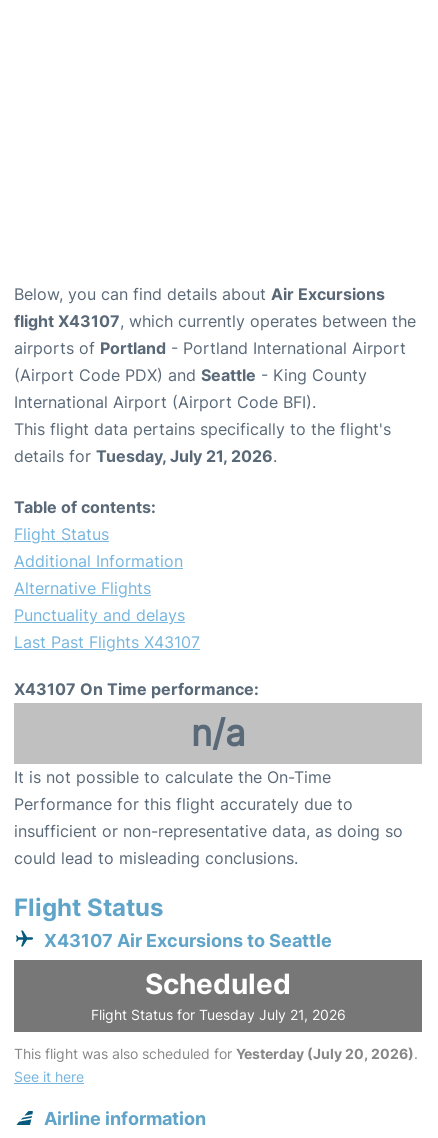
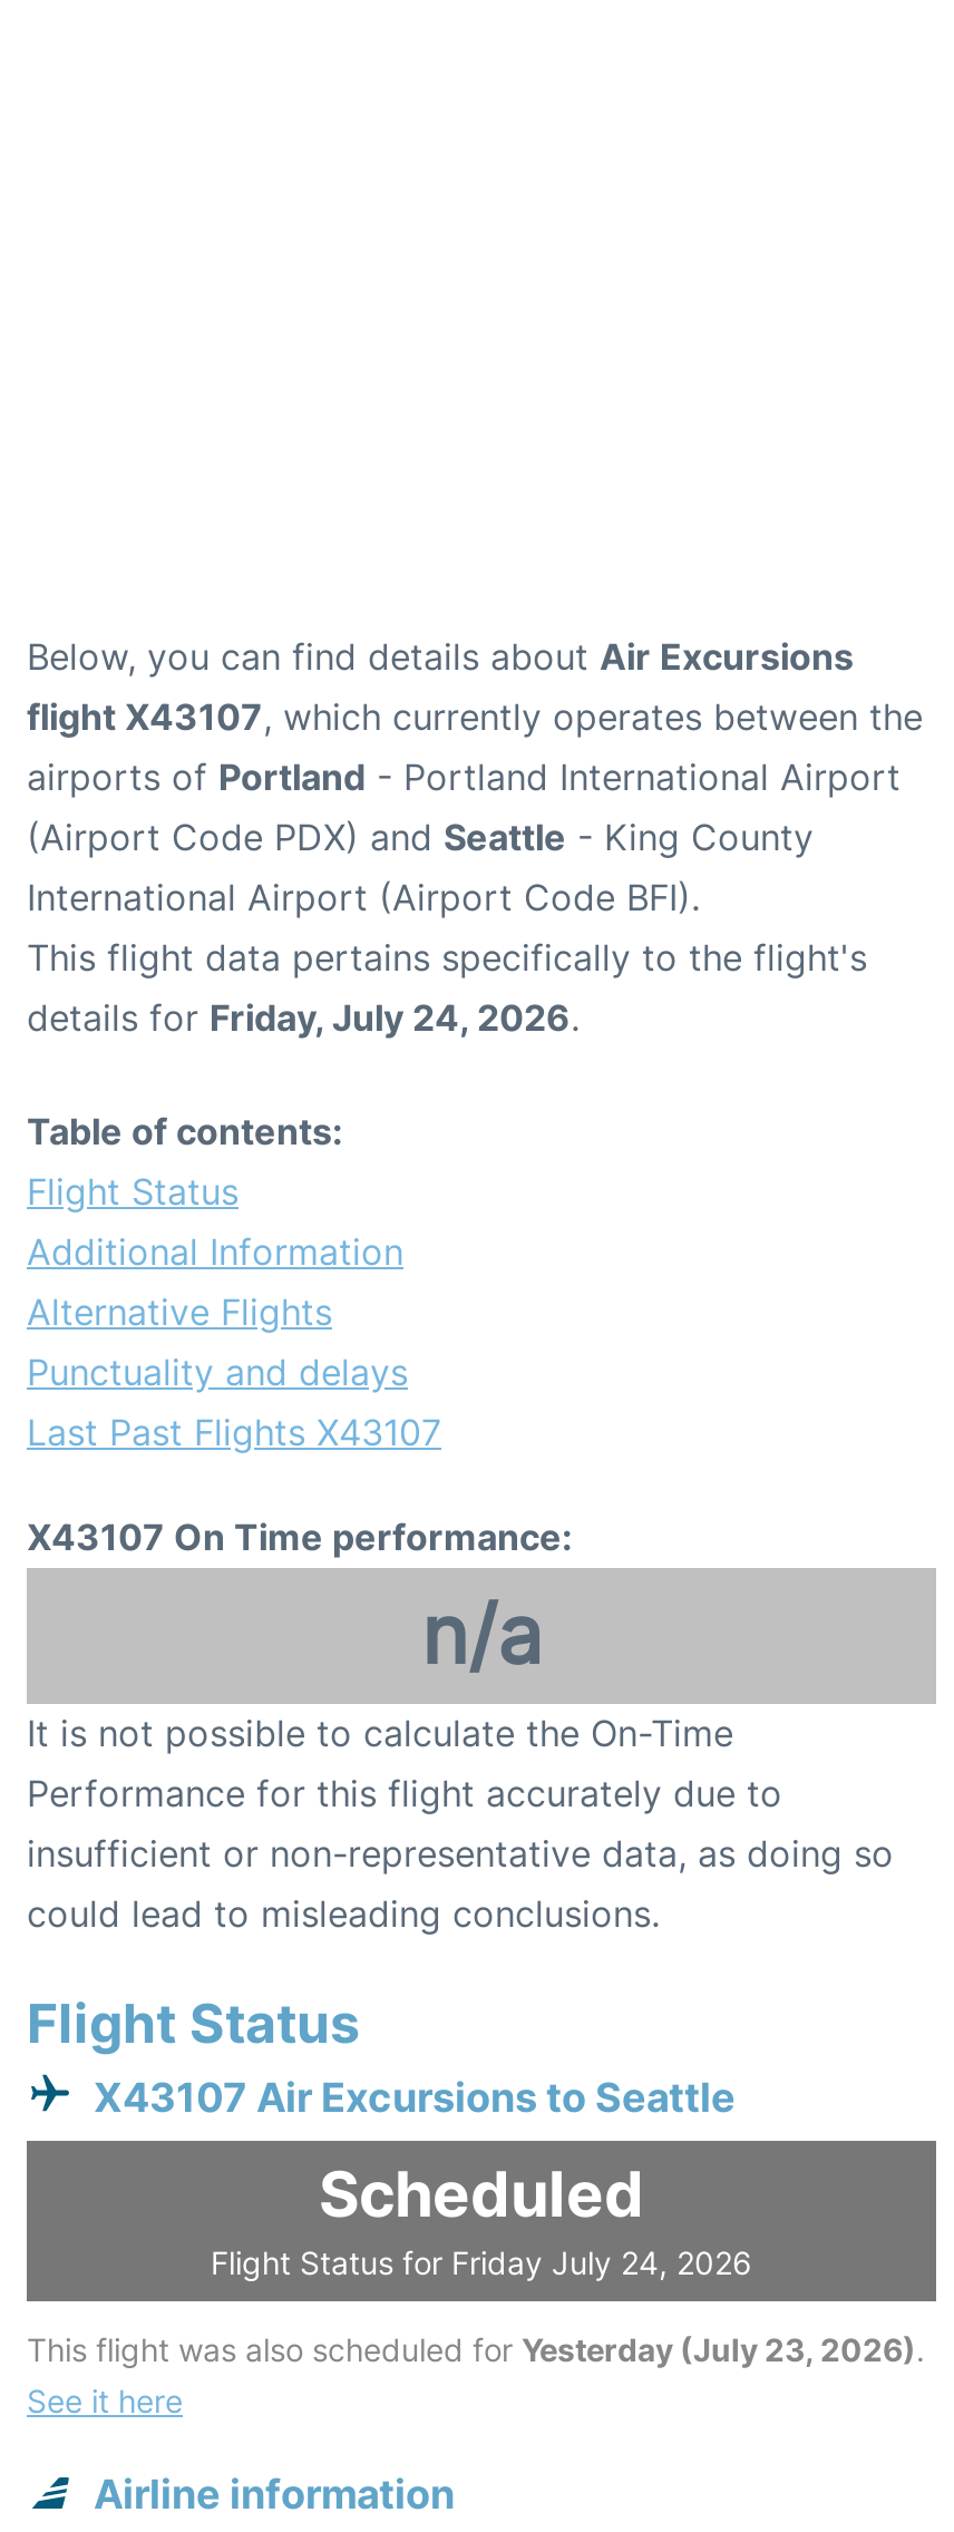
[14,446,277,466] details for Tuesday, July 21, 2026. -> [27,996,580,1041] details for Friday, July 24, 2026.
[90,1006,345,1023] Flight Status for Tuesday July 21, 2026 -> [211,2244,752,2282] Flight Status for Friday July 24, 2026
[14,1045,418,1062] This flight was also scheduled for Yesterday (July 20, 2026). -> [27,2331,925,2369] This flight was also scheduled for Yesterday (July 23, 2026).

